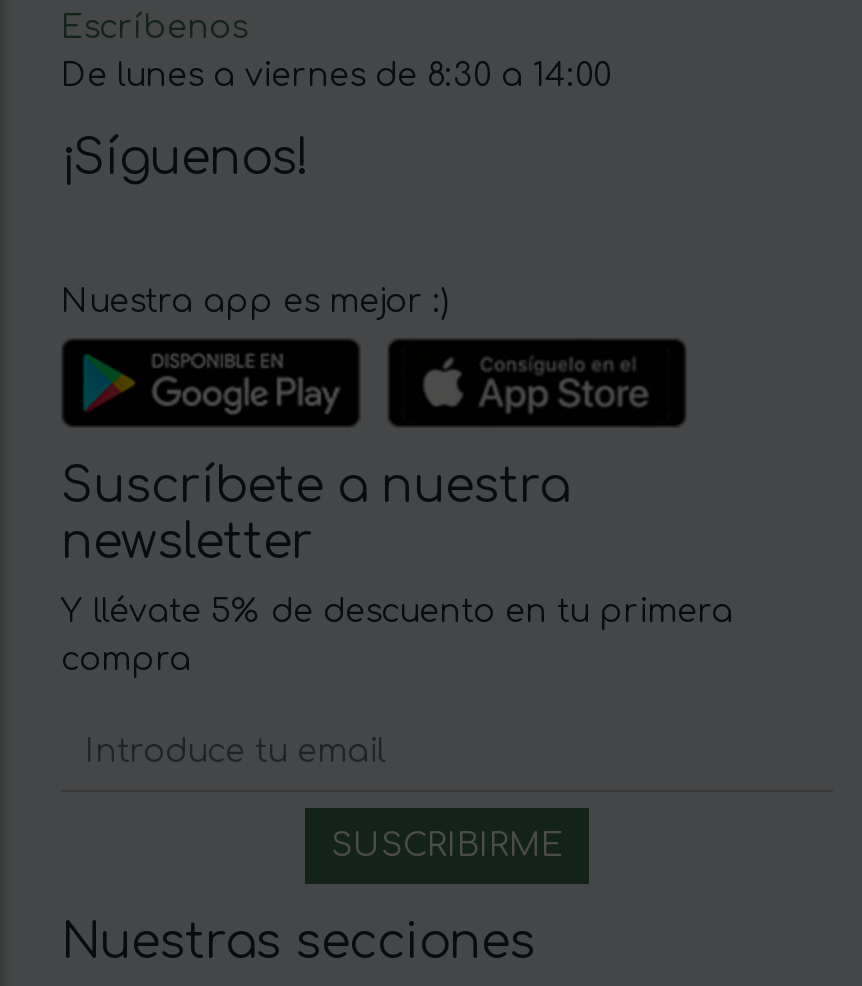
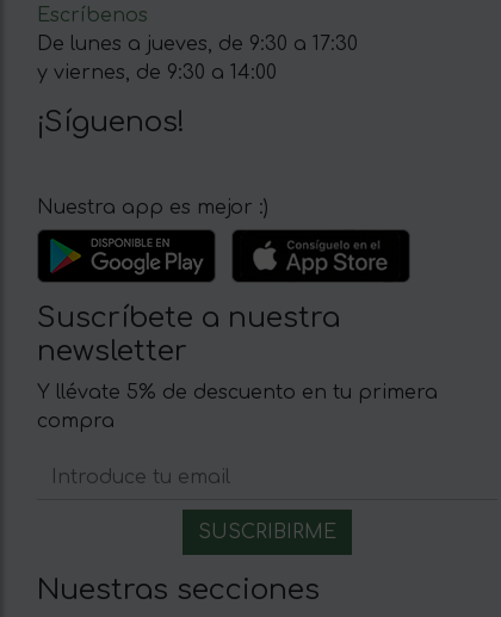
[61,57,611,93] De lunes a viernes de 8:30 a 14:00 -> [37,34,358,84] De lunes a jueves, de 9:30 a 17:30 | y viernes, de 9:30 a 14:00

